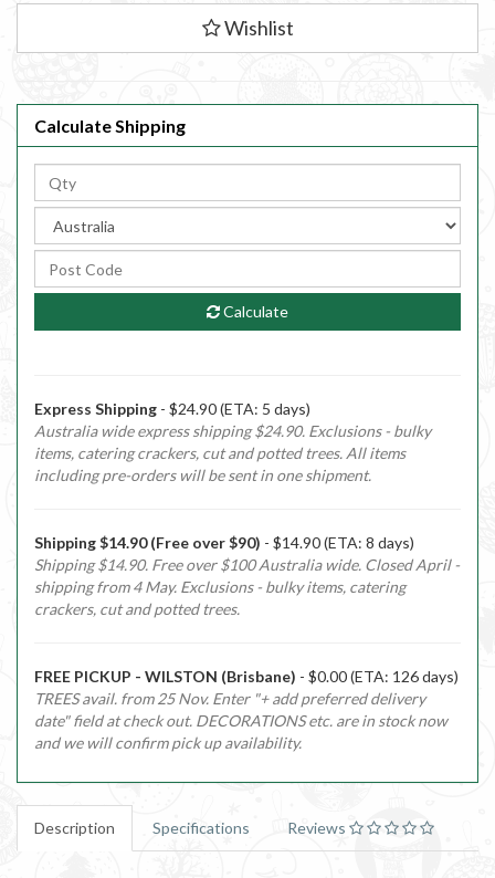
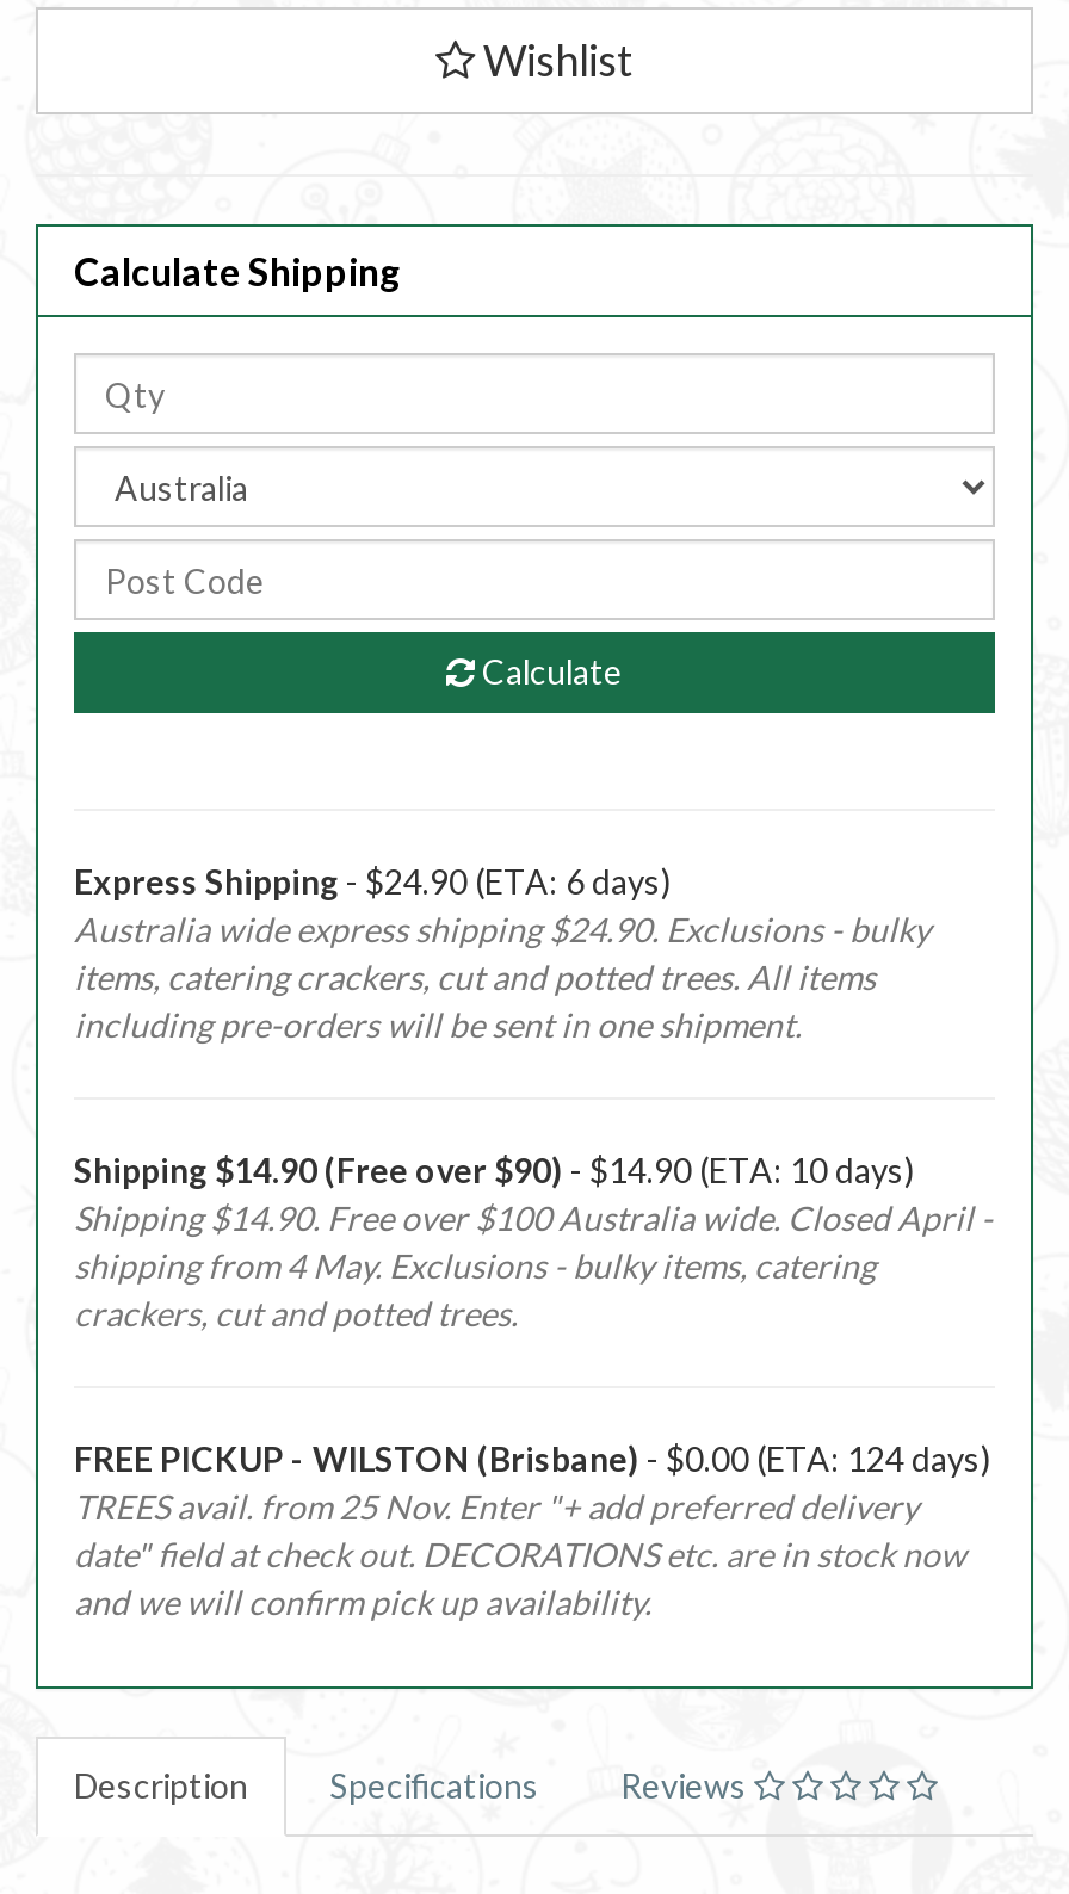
[34,399,310,418] Express Shipping - $24.90 (ETA: 5 days) -> [74,862,671,902] Express Shipping - $24.90 (ETA: 6 days)
[34,533,414,552] Shipping $14.90 (Free over $90) - $14.90 (ETA: 8 days) -> [74,1150,914,1191] Shipping $14.90 (Free over $90) - $14.90 (ETA: 10 days)
[34,667,459,686] FREE PICKUP - WILSTON (Brisbane) - $0.00 (ETA: 126 days) -> [74,1439,990,1479] FREE PICKUP - WILSTON (Brisbane) - $0.00 (ETA: 124 days)

